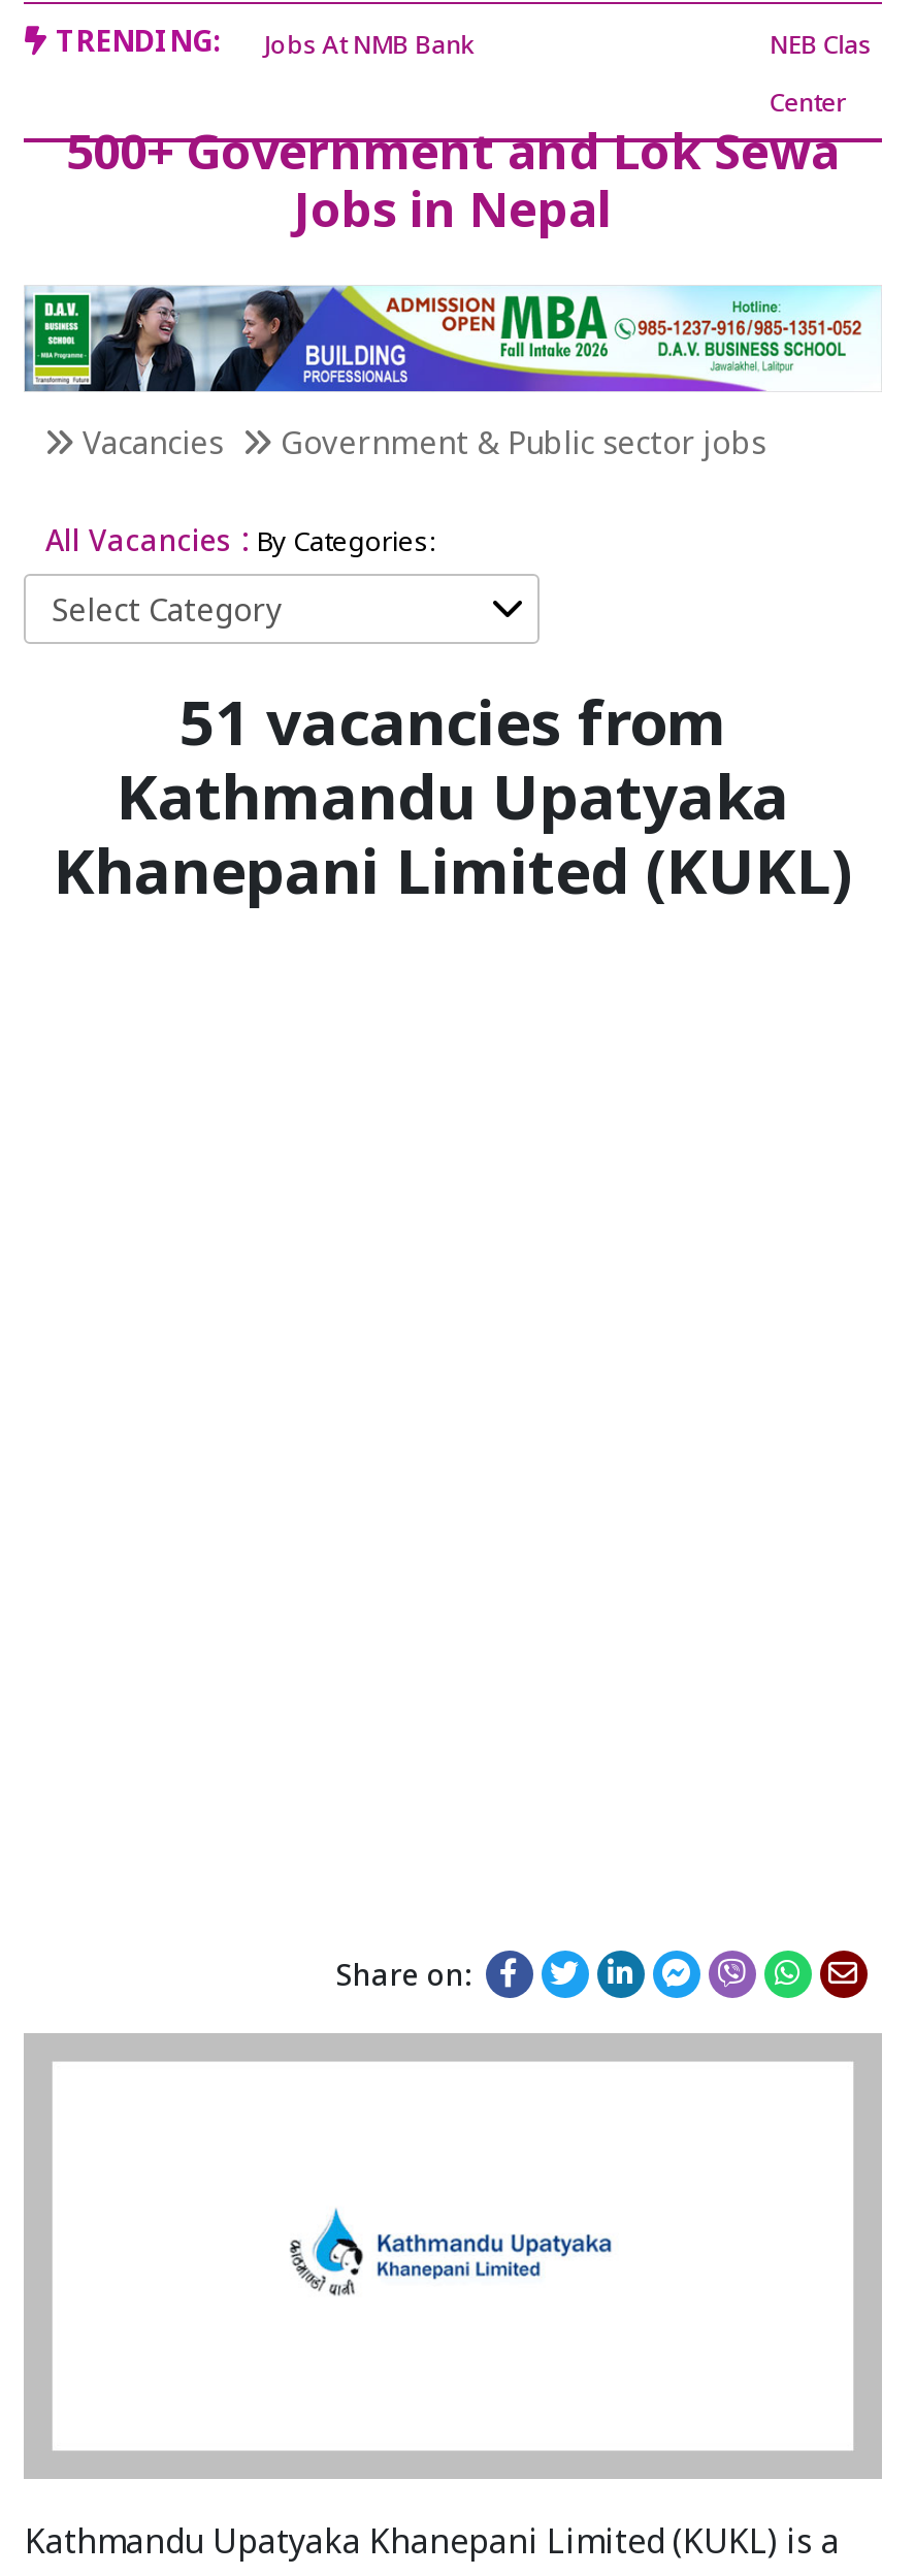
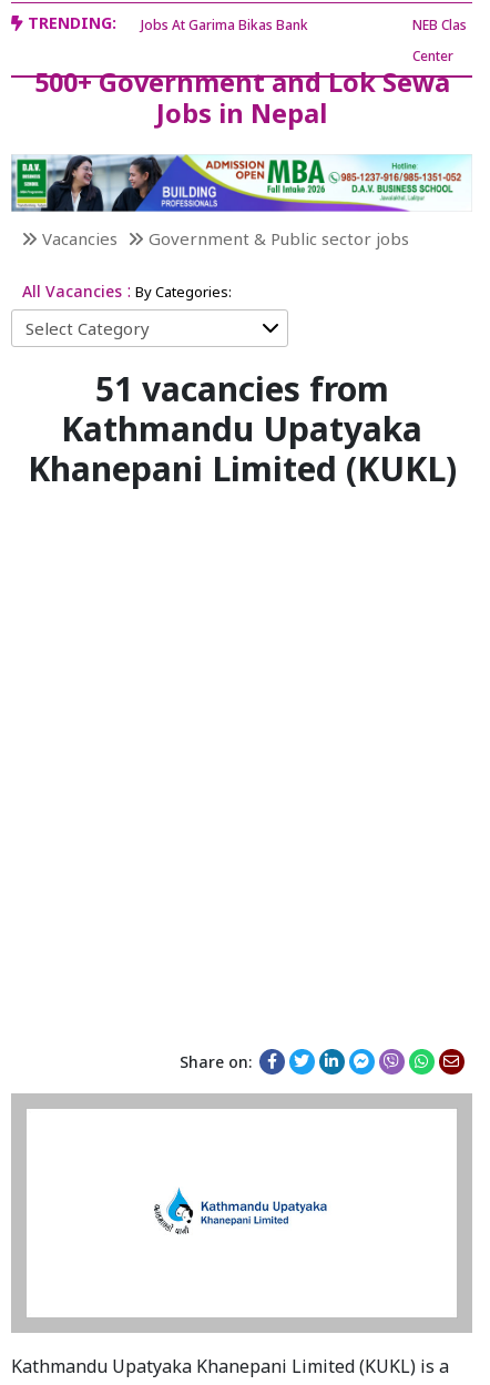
[264,26,475,61] Jobs At NMB Bank -> [140,15,308,34] Jobs At Garima Bikas Bank

